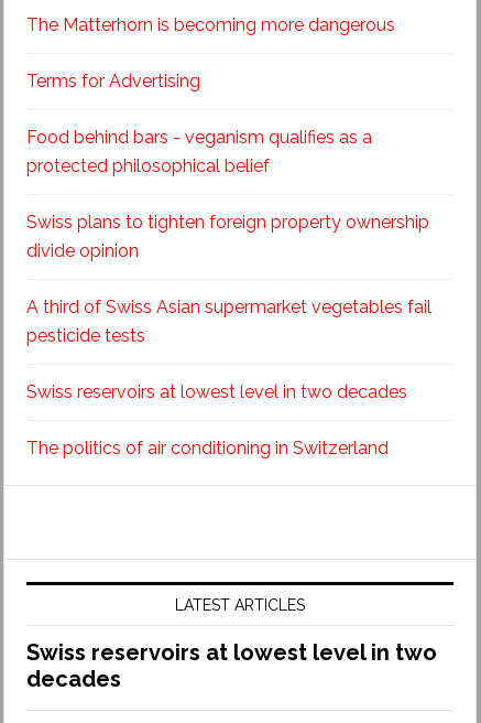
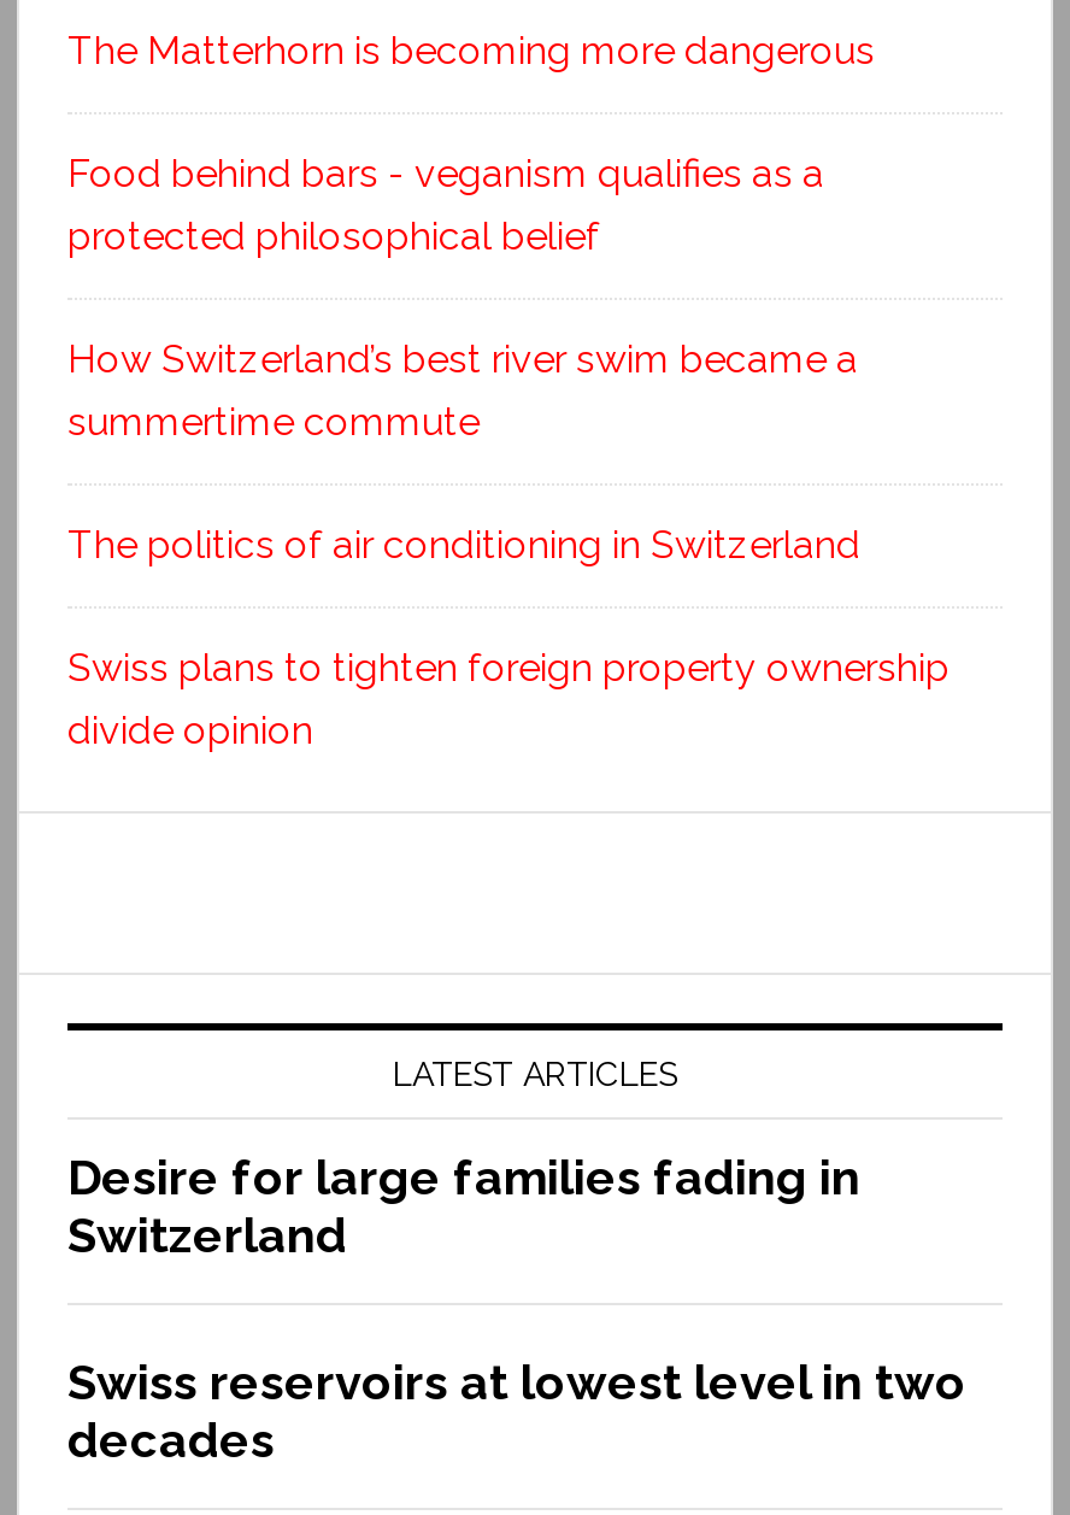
[26,71,200,92] Terms for Advertising -> none
moved [26,127,372,177] -> [67,152,824,260]: Food behind bars - veganism qualifies as a | protected philosophical belief
none -> [67,337,858,446] How Switzerland’s best river swim became a | summertime commute
moved [26,212,429,262] -> [67,646,950,754]: Swiss plans to tighten foreign property ownership | divide opinion
[26,297,431,403] A third of Swiss Asian supermarket vegetables fail | pesticide tests | Swiss reservoirs at lowest level in two decades -> none
moved [26,438,389,459] -> [67,523,860,569]: The politics of air conditioning in Switzerland
moved [175,597,305,614] -> [393,1056,677,1094]: LATEST ARTICLES
none -> [67,1150,860,1265] Desire for large families fading in | Switzerland

